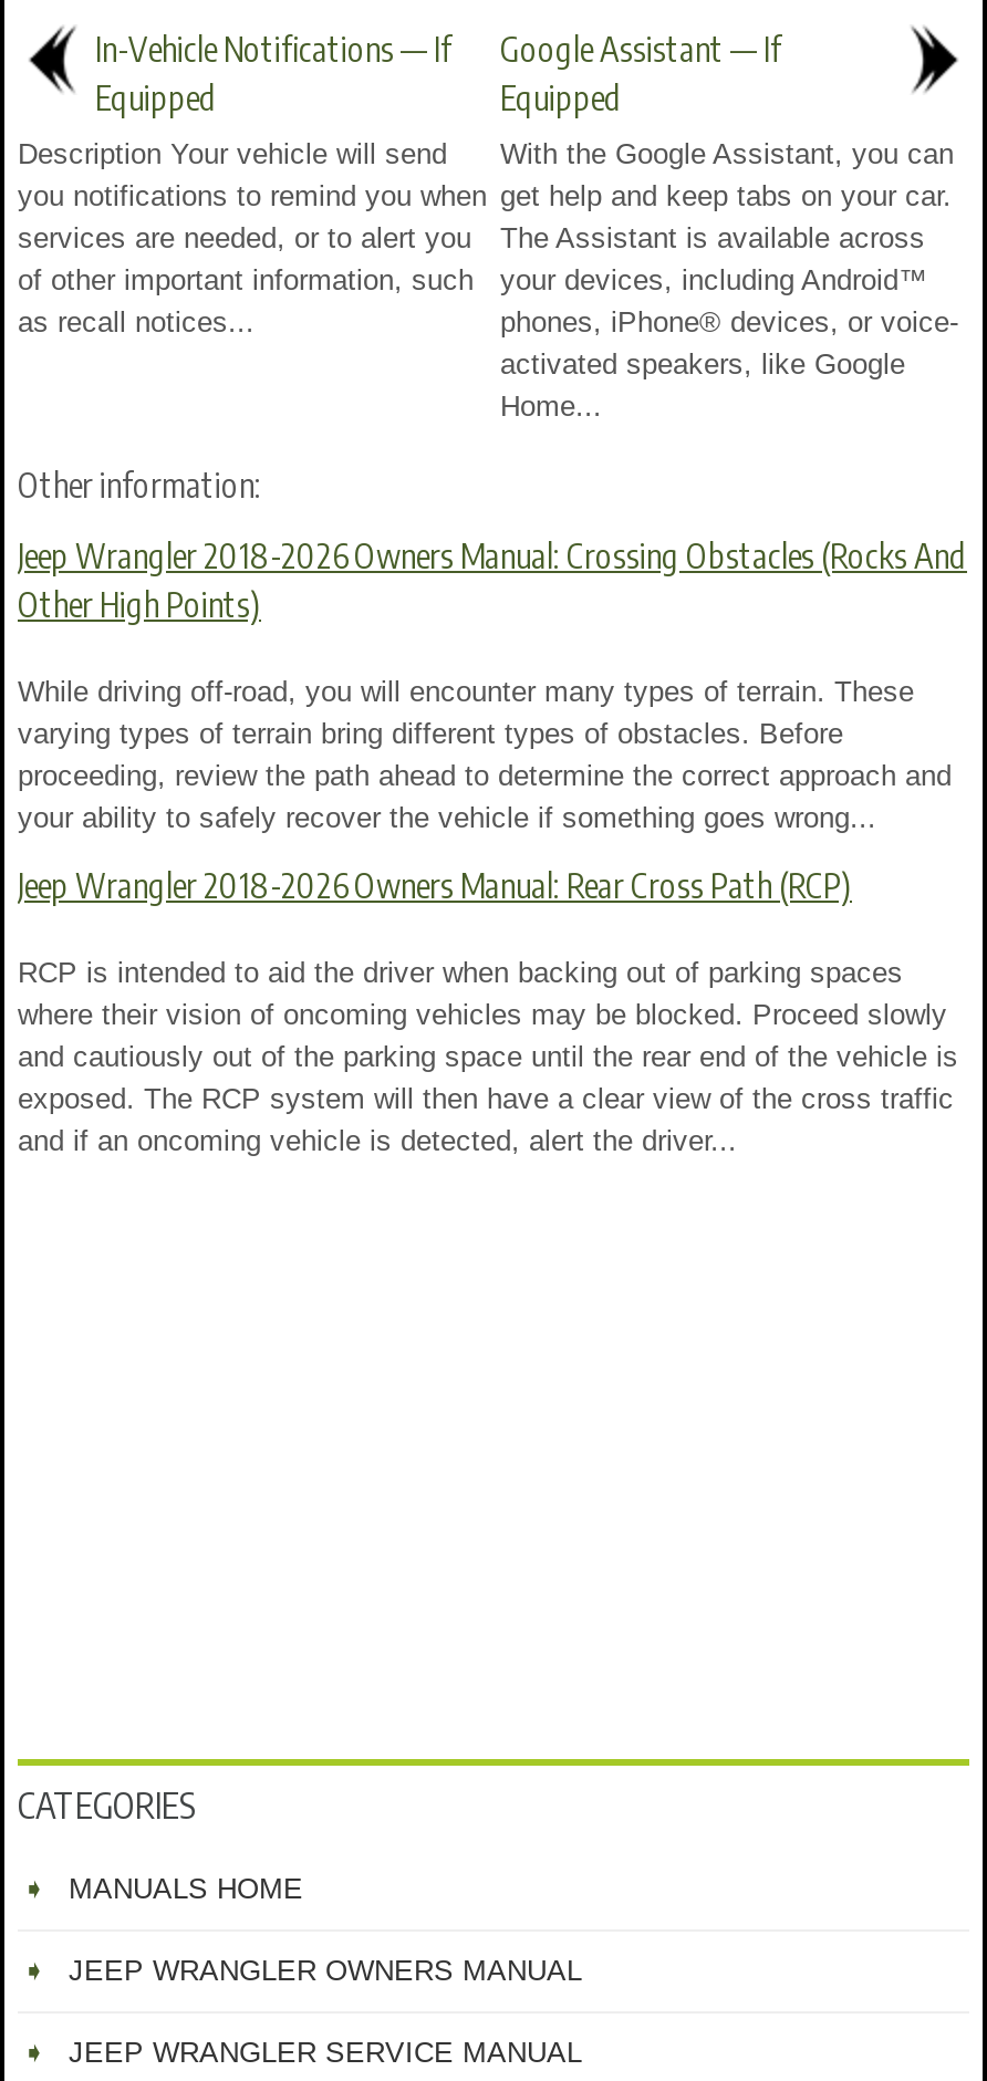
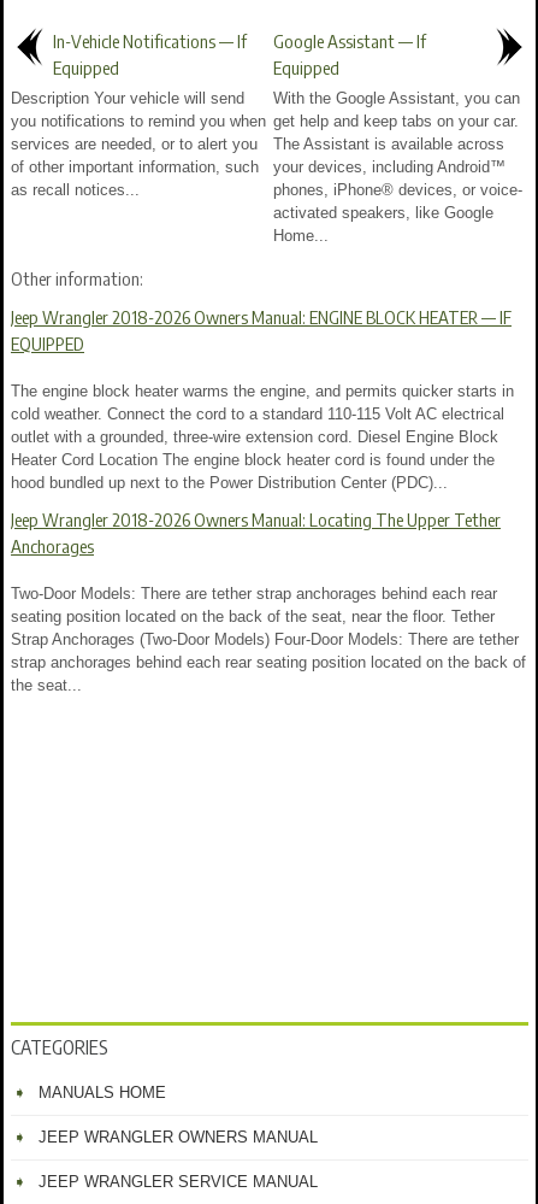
[18,536,967,625] Jeep Wrangler 2018-2026 Owners Manual: Crossing Obstacles (Rocks And | Other High Points) -> [11,306,512,355] Jeep Wrangler 2018-2026 Owners Manual: ENGINE BLOCK HEATER — IF | EQUIPPED
[18,676,952,835] While driving off-road, you will encounter many types of terrain. These | varying types of terrain bring different types of obstacles. Before | proceeding, review the path ahead to determine the correct approach and | your ability to safely recover the vehicle if something goes wrong... -> [11,382,514,492] The engine block heater warms the engine, and permits quicker starts in | cold weather. Connect the cord to a standard 110-115 Volt AC electrical | outlet with a grounded, three-wire extension cord. Diesel Engine Block | Heater Cord Location The engine block heater cord is found under the | hood bundled up next to the Power Distribution Center (PDC)...
[18,866,852,906] Jeep Wrangler 2018-2026 Owners Manual: Rear Cross Path (RCP) -> [11,509,501,557] Jeep Wrangler 2018-2026 Owners Manual: Locating The Upper Tether | Anchorages
[18,957,958,1158] RCP is intended to aid the driver when backing out of parking spaces | where their vision of oncoming vehicles may be blocked. Proceed slowly | and cautiously out of the parking space until the rear end of the vehicle is | exposed. The RCP system will then have a clear view of the cross traffic | and if an oncoming vehicle is detected, alert the driver... -> [11,585,526,695] Two-Door Models: There are tether strap anchorages behind each rear | seating position located on the back of the seat, near the floor. Tether | Strap Anchorages (Two-Door Models) Four-Door Models: There are tether | strap anchorages behind each rear seating position located on the back of | the seat...

